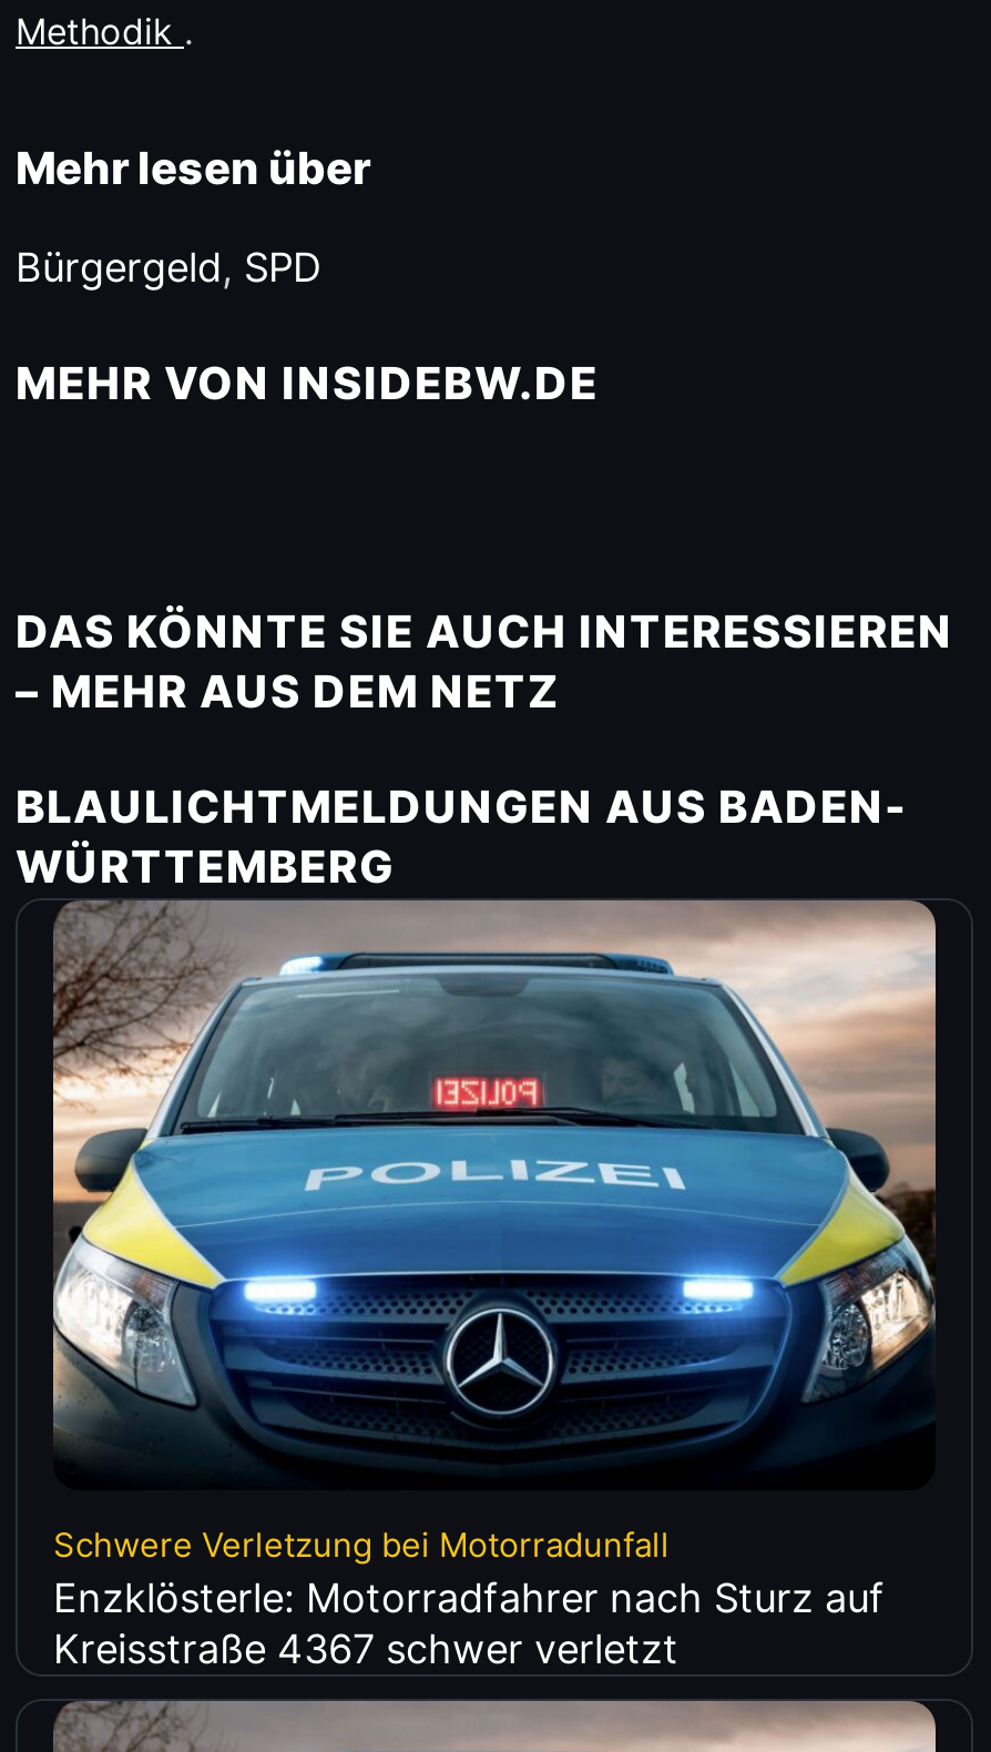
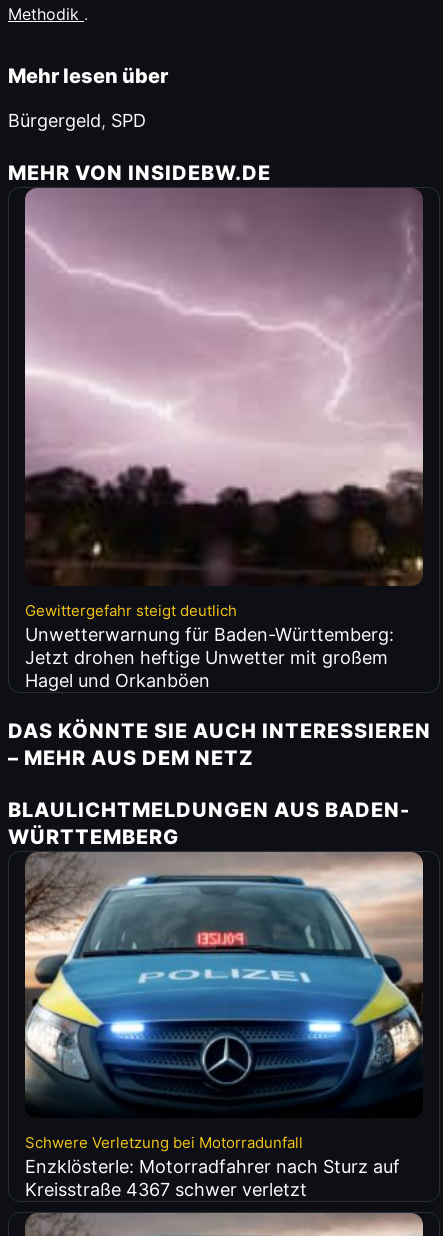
none -> [24,187,424,691] [image] | Gewittergefahr steigt deutlich | Unwetterwarnung für Baden-Württemberg: | Jetzt drohen heftige Unwetter mit großem | Hagel und Orkanböen

